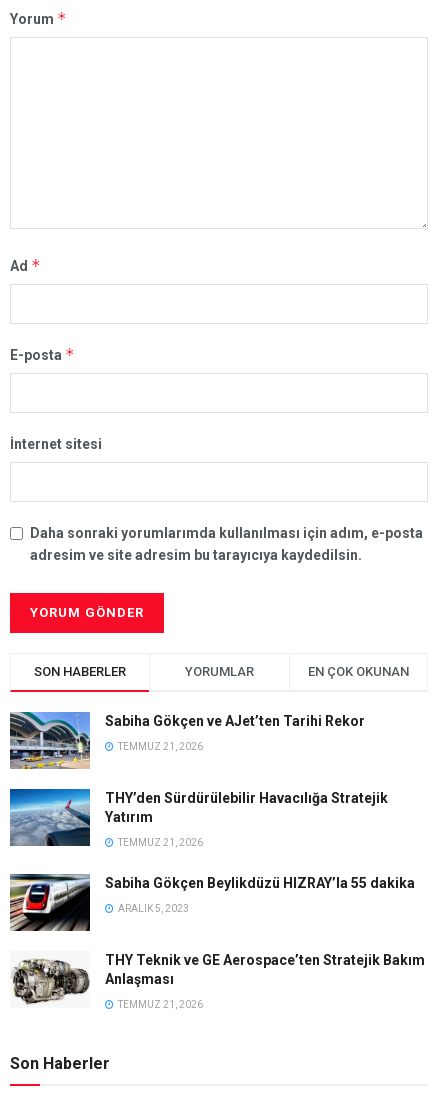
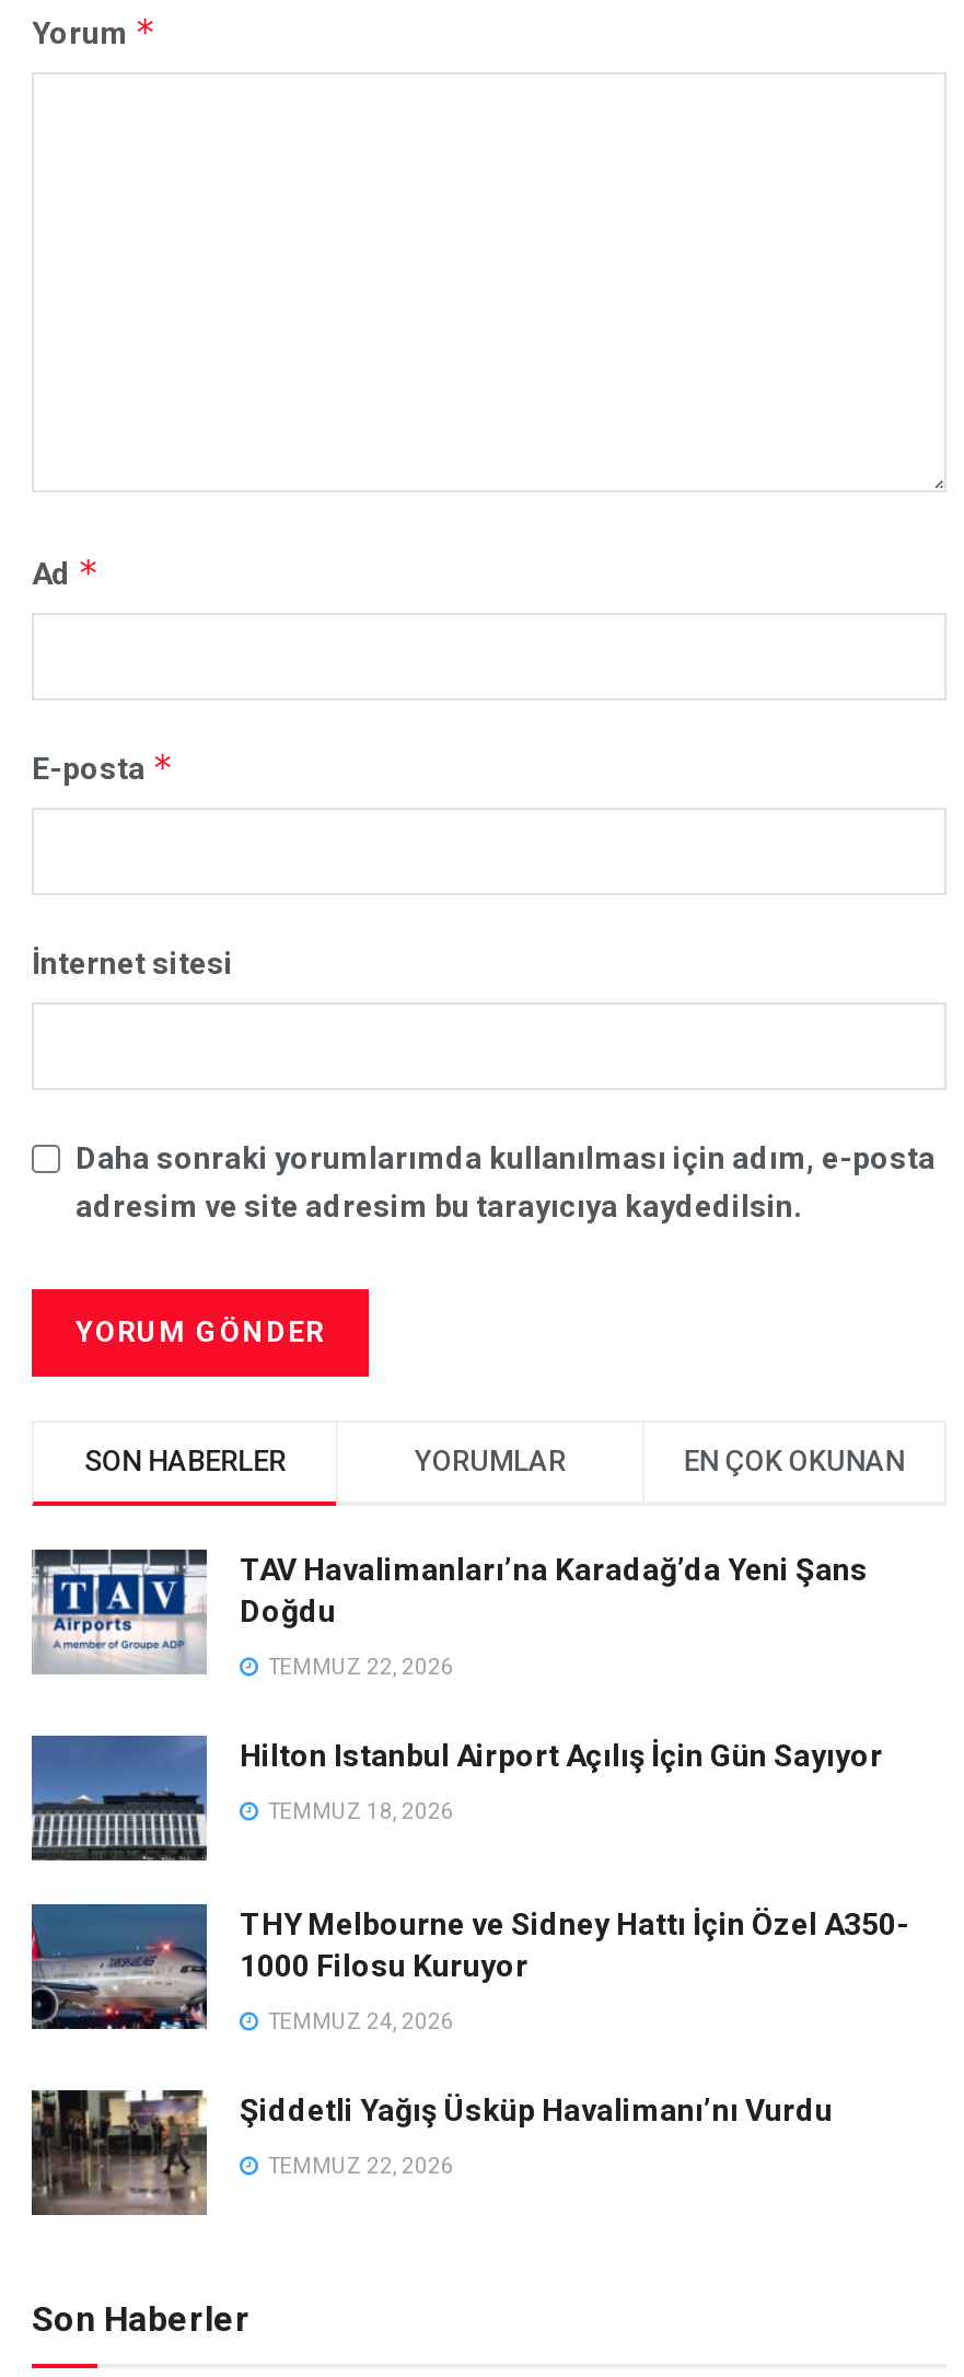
[9,711,365,770] [image] | Sabiha Gökçen ve AJet’ten Tarihi Rekor -> [32,1547,868,1674] [image] | TAV Havalimanları’na Karadağ’da Yeni Şans | Doğdu
[116,741,203,752] TEMMUZ 21, 2026 -> [264,1654,454,1678] TEMMUZ 22, 2026
[9,788,388,854] [image] | THY’den Sürdürülebilir Havacılığa Stratejik | Yatırım -> [30,1718,883,1863] [image] | Hilton Istanbul Airport Açılış İçin Gün Sayıyor
[116,837,203,848] TEMMUZ 21, 2026 -> [264,1799,454,1823] TEMMUZ 18, 2026
[9,874,415,932] [image] | Sabiha Gökçen Beylikdüzü HIZRAY’la 55 dakika -> [30,1904,909,2031] [image] | THY Melbourne ve Sidney Hattı İçin Özel A350- | 1000 Filosu Kuruyor
[116,903,189,914] ARALIK 5, 2023 -> [264,2009,454,2033] TEMMUZ 24, 2026
[10,952,425,1016] [image] | THY Teknik ve GE Aerospace’ten Stratejik Bakım | Anlaşması -> [30,2088,833,2217] [image] | Şiddetli Yağış Üsküp Havalimanı’nı Vurdu
[116,999,203,1010] TEMMUZ 21, 2026 -> [264,2154,454,2178] TEMMUZ 22, 2026

